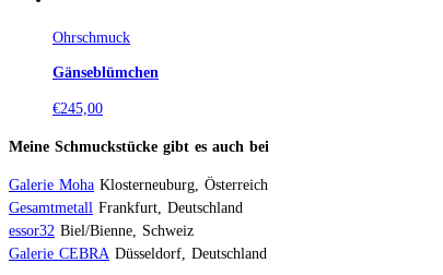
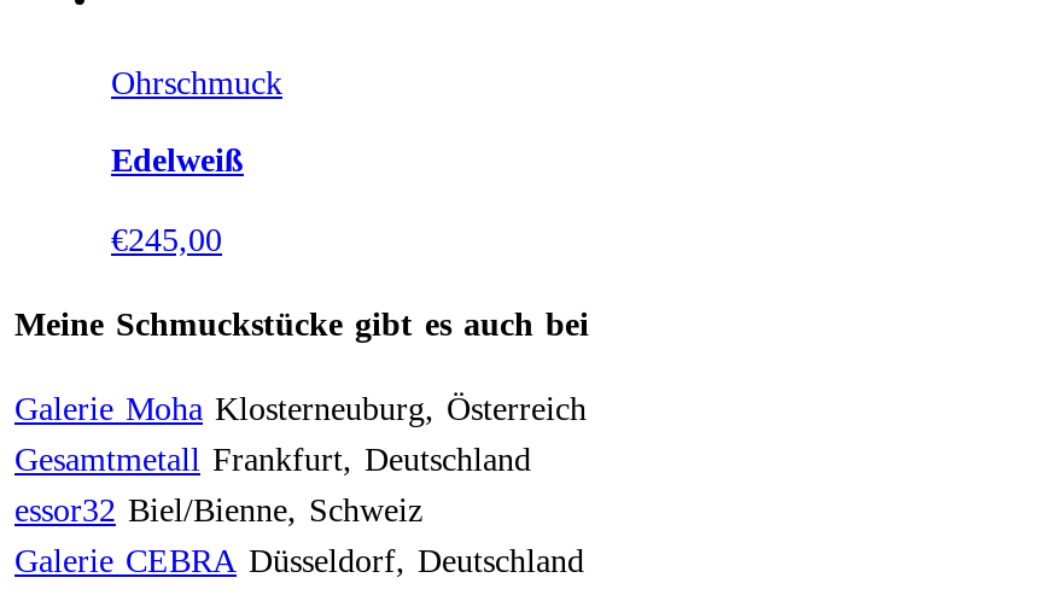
[53,65,159,81] Gänseblümchen -> [111,143,244,179] Edelweiß

